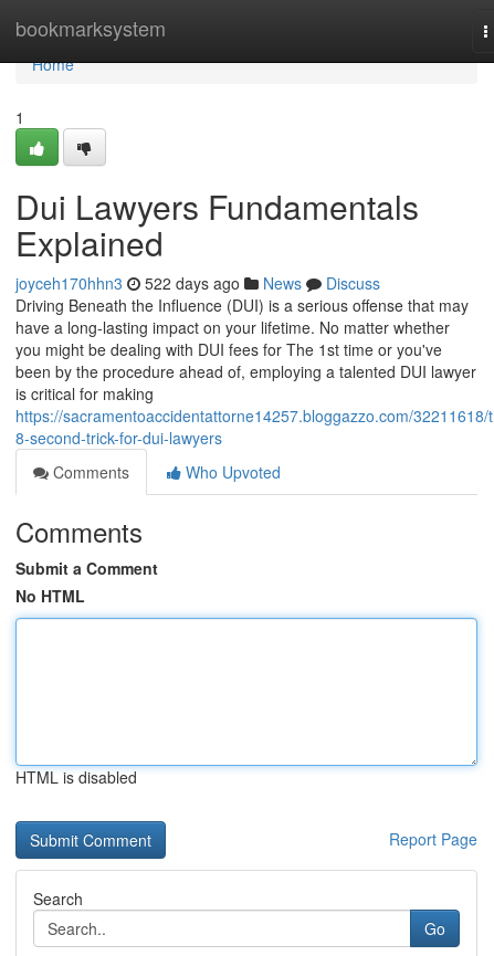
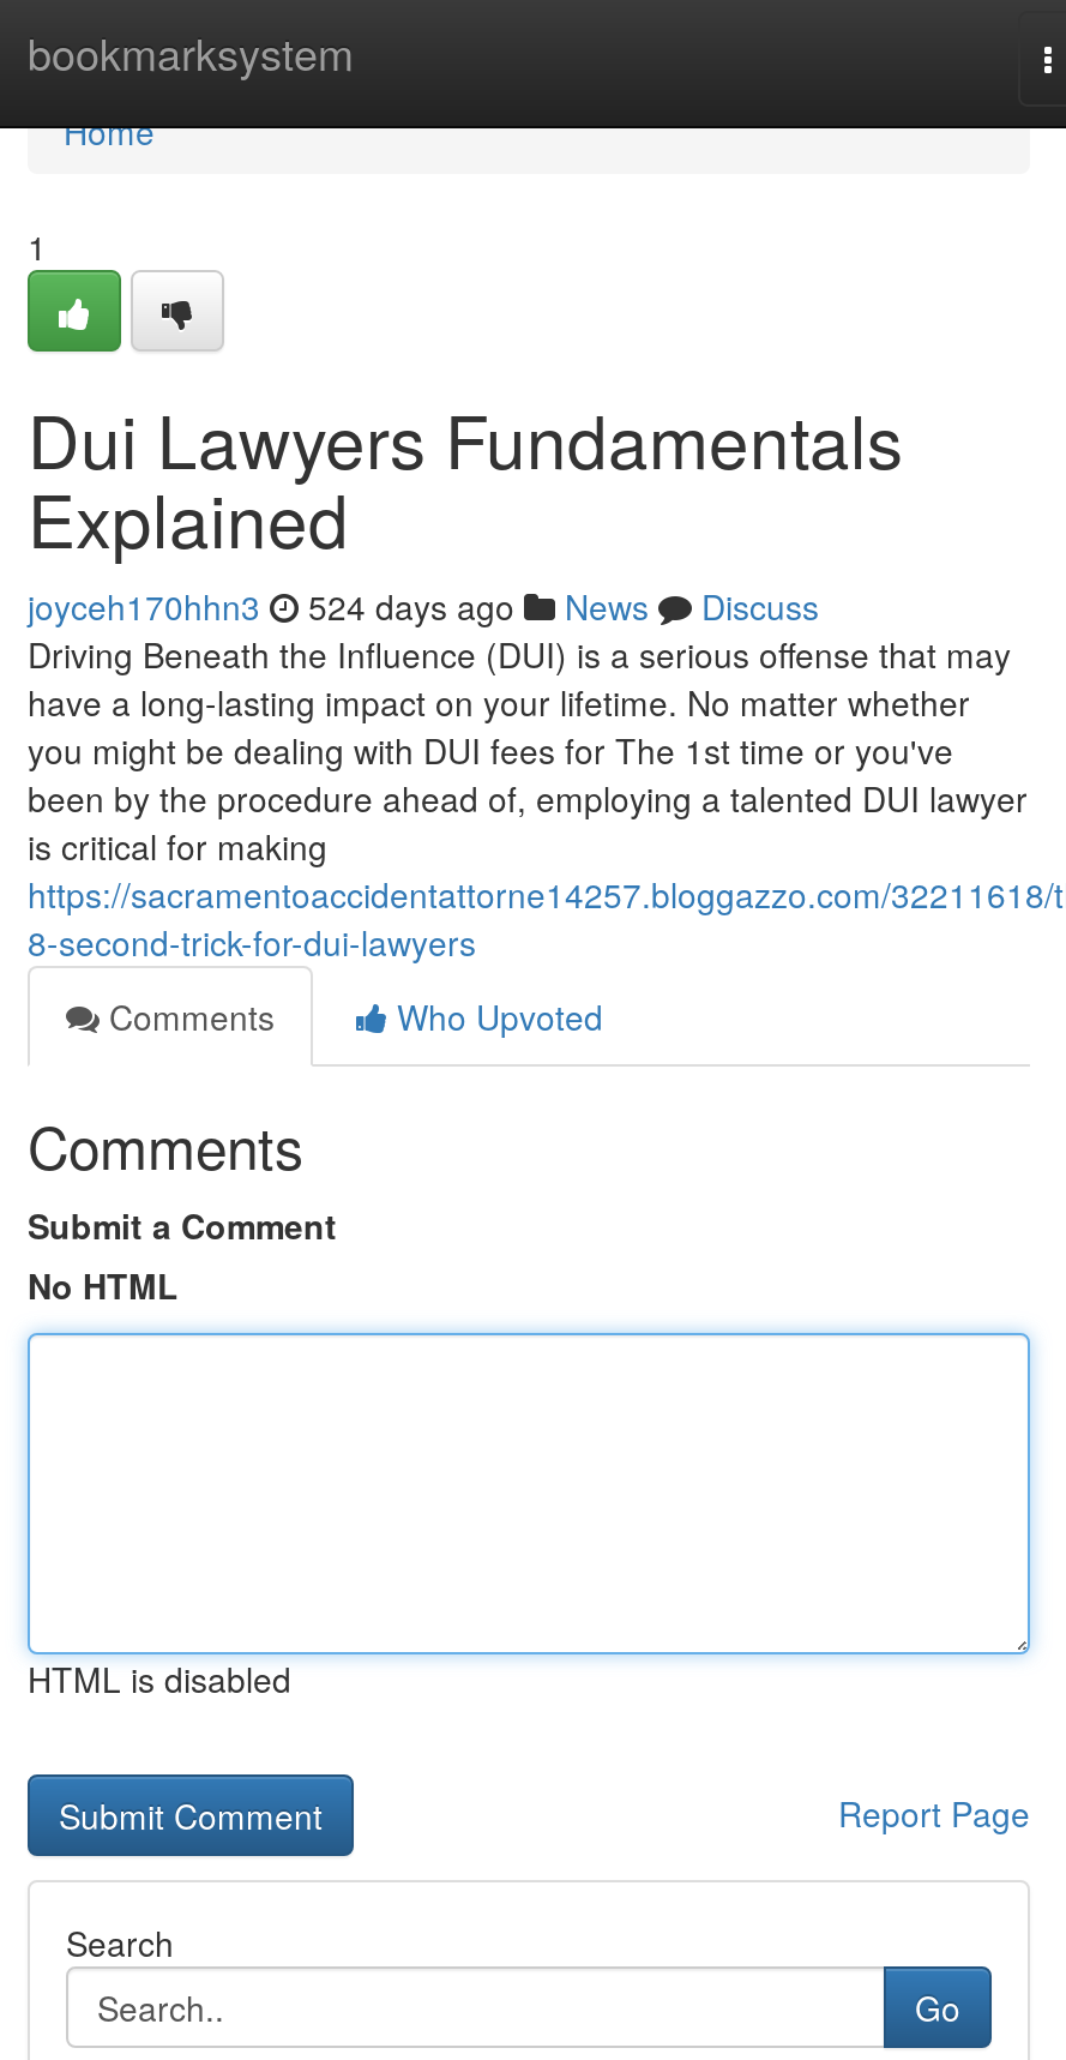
[15,272,380,294] joyceh170hhn3 522 days ago News Discuss -> [28,582,819,630] joyceh170hhn3 524 days ago News Discuss

